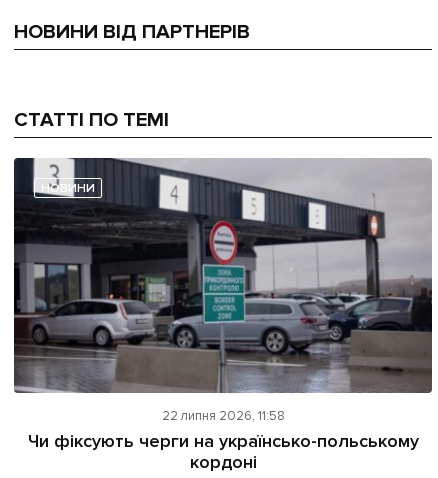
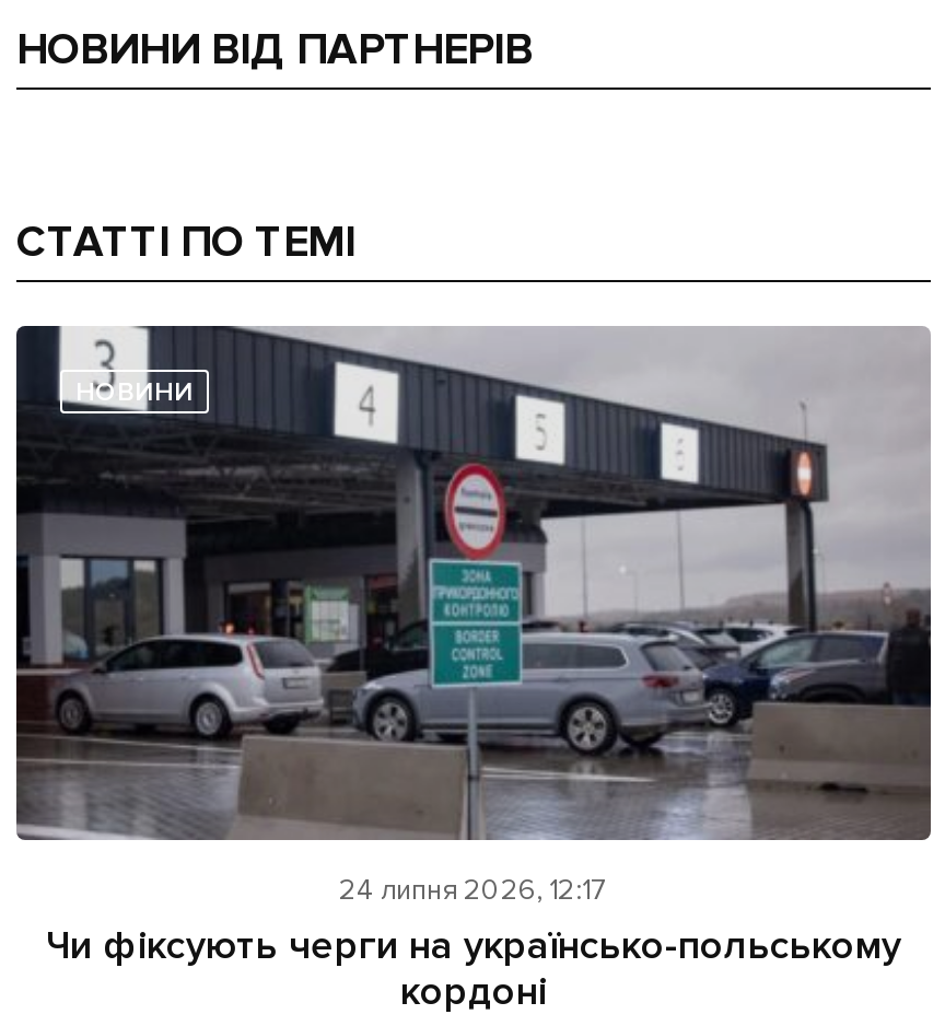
[161,408,284,424] 22 липня 2026, 11:58 -> [339,874,608,909] 24 липня 2026, 12:17

